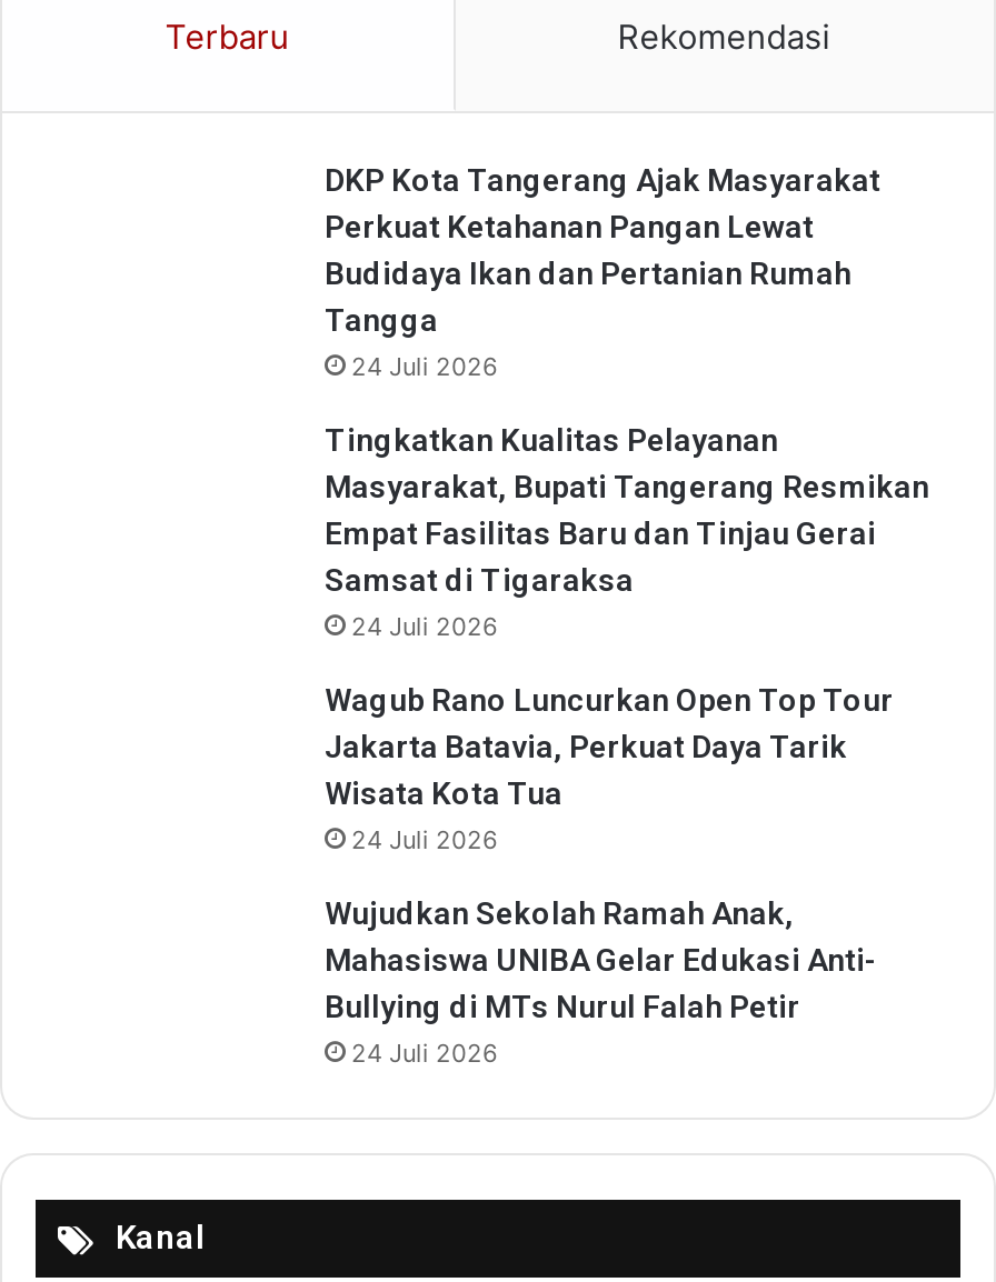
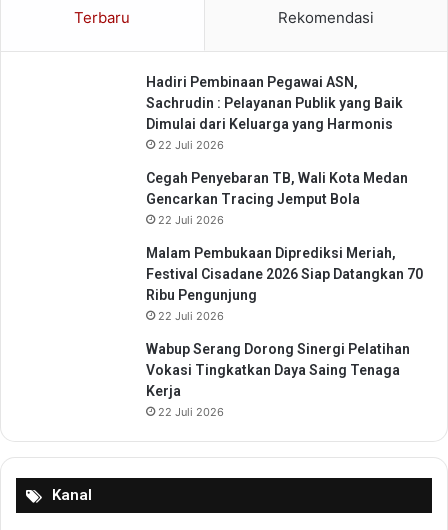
[325,162,880,382] DKP Kota Tangerang Ajak Masyarakat | Perkuat Ketahanan Pangan Lewat | Budidaya Ikan dan Pertanian Rumah | Tangga | 24 Juli 2026 -> [146,74,403,152] Hadiri Pembinaan Pegawai ASN, | Sachrudin : Pelayanan Publik yang Baik | Dimulai dari Keluarga yang Harmonis | 22 Juli 2026
[325,422,929,642] Tingkatkan Kualitas Pelayanan | Masyarakat, Bupati Tangerang Resmikan | Empat Fasilitas Baru dan Tinjau Gerai | Samsat di Tigaraksa | 24 Juli 2026 -> [146,170,408,227] Cegah Penyebaran TB, Wali Kota Medan | Gencarkan Tracing Jemput Bola | 22 Juli 2026
[325,682,894,855] Wagub Rano Luncurkan Open Top Tour | Jakarta Batavia, Perkuat Daya Tarik | Wisata Kota Tua | 24 Juli 2026 -> [146,245,423,323] Malam Pembukaan Diprediksi Meriah, | Festival Cisadane 2026 Siap Datangkan 70 | Ribu Pengunjung | 22 Juli 2026
[325,895,878,1069] Wujudkan Sekolah Ramah Anak, | Mahasiswa UNIBA Gelar Edukasi Anti- | Bullying di MTs Nurul Falah Petir | 24 Juli 2026 -> [146,341,410,419] Wabup Serang Dorong Sinergi Pelatihan | Vokasi Tingkatkan Daya Saing Tenaga | Kerja | 22 Juli 2026

